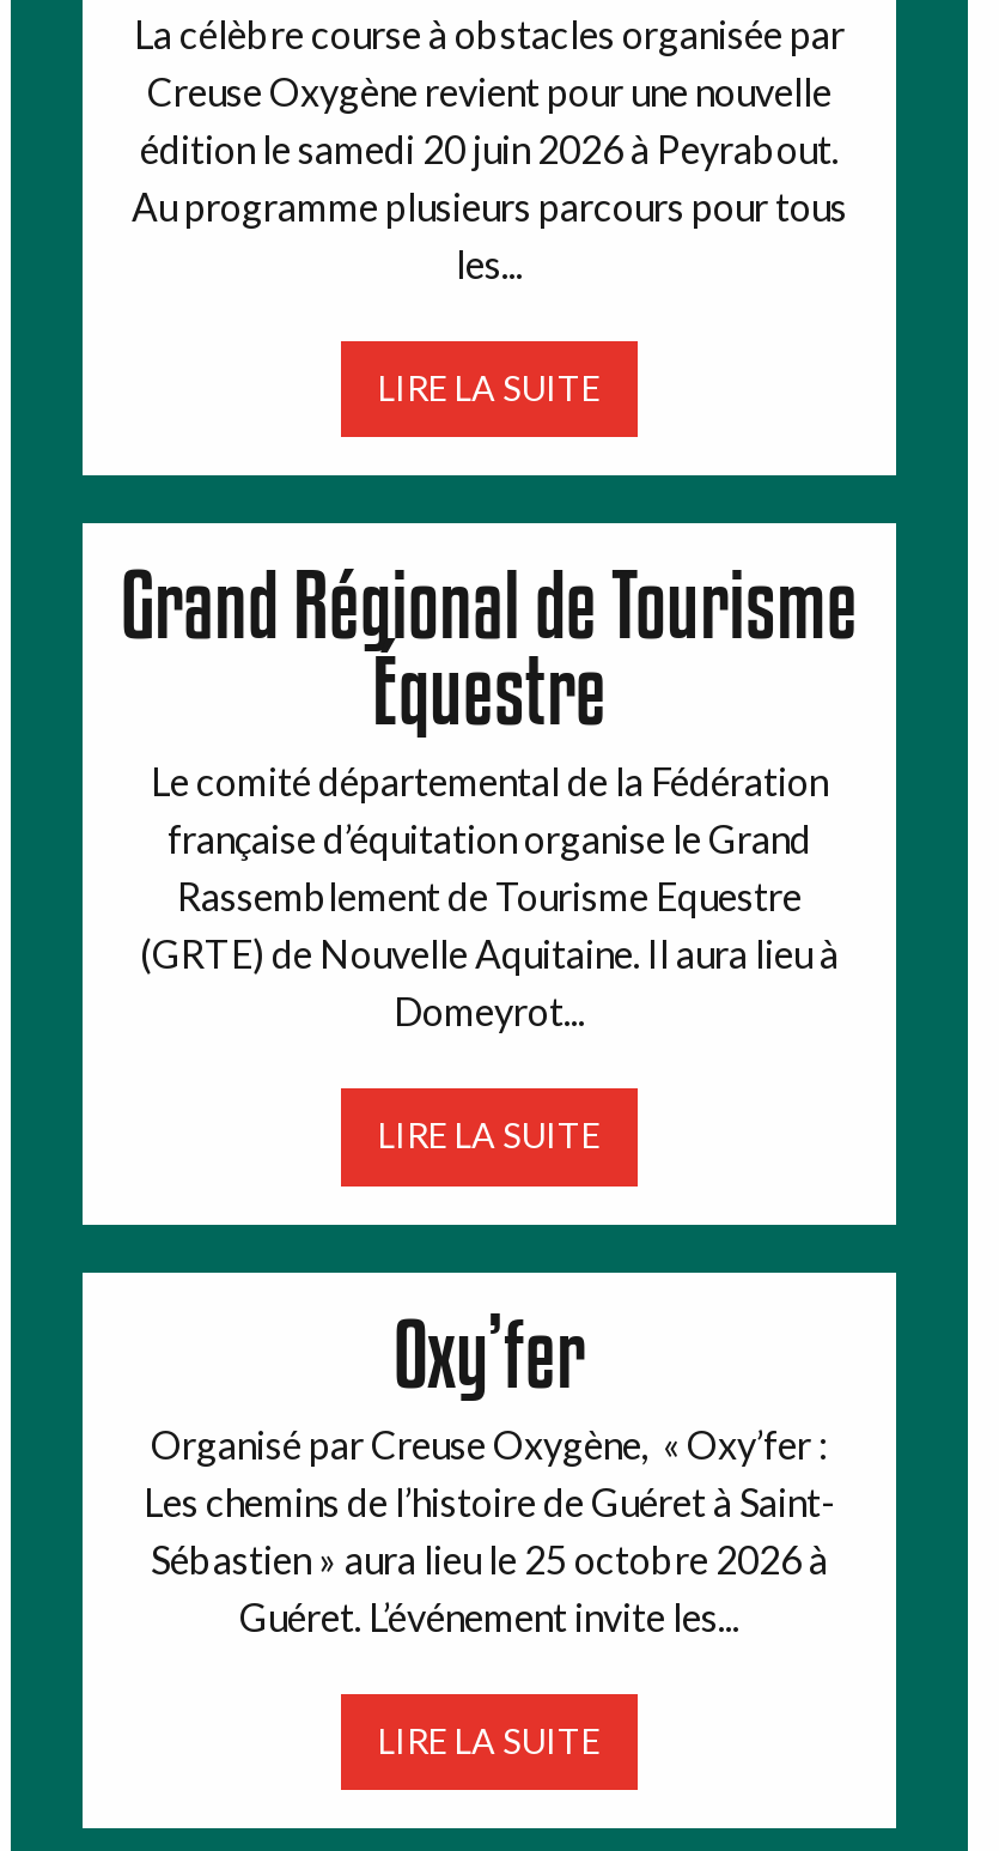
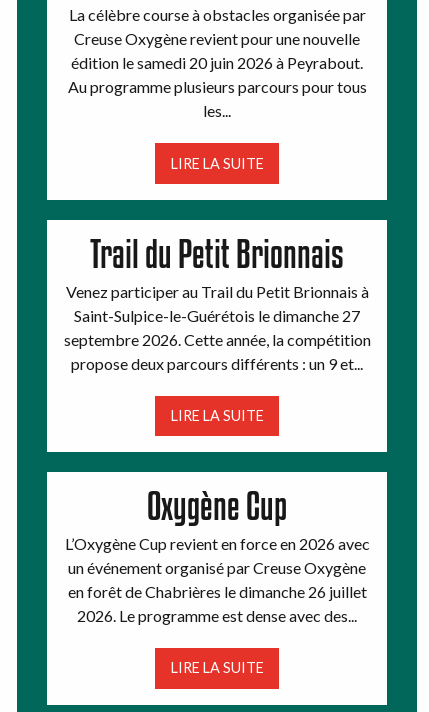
[121,552,858,1034] Grand Régional de Tourisme | Équestre | Le comité départemental de la Fédération | française d’équitation organise le Grand | Rassemblement de Tourisme Equestre | (GRTE) de Nouvelle Aquitaine. Il aura lieu à | Domeyrot... -> [63,232,370,373] Trail du Petit Brionnais | Venez participer au Trail du Petit Brionnais à | Saint-Sulpice-le-Guérétois le dimanche 27 | septembre 2026. Cette année, la compétition | propose deux parcours différents : un 9 et...
[144,1301,835,1638] Oxy’fer | Organisé par Creuse Oxygène, « Oxy’fer : | Les chemins de l’histoire de Guéret à Saint- | Sébastien » aura lieu le 25 octobre 2026 à | Guéret. L’événement invite les... -> [64,484,369,625] Oxygène Cup | L’Oxygène Cup revient en force en 2026 avec | un événement organisé par Creuse Oxygène | en forêt de Chabrières le dimanche 26 juillet | 2026. Le programme est dense avec des...

